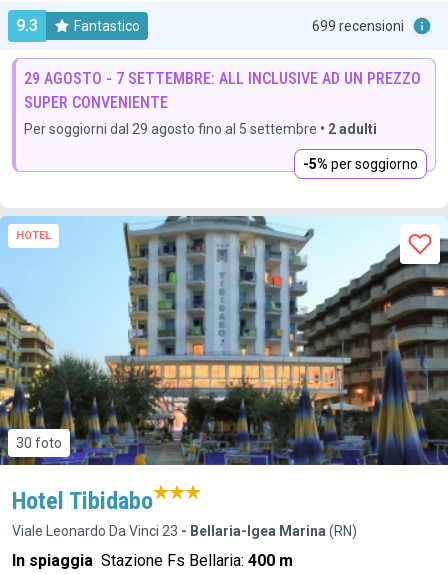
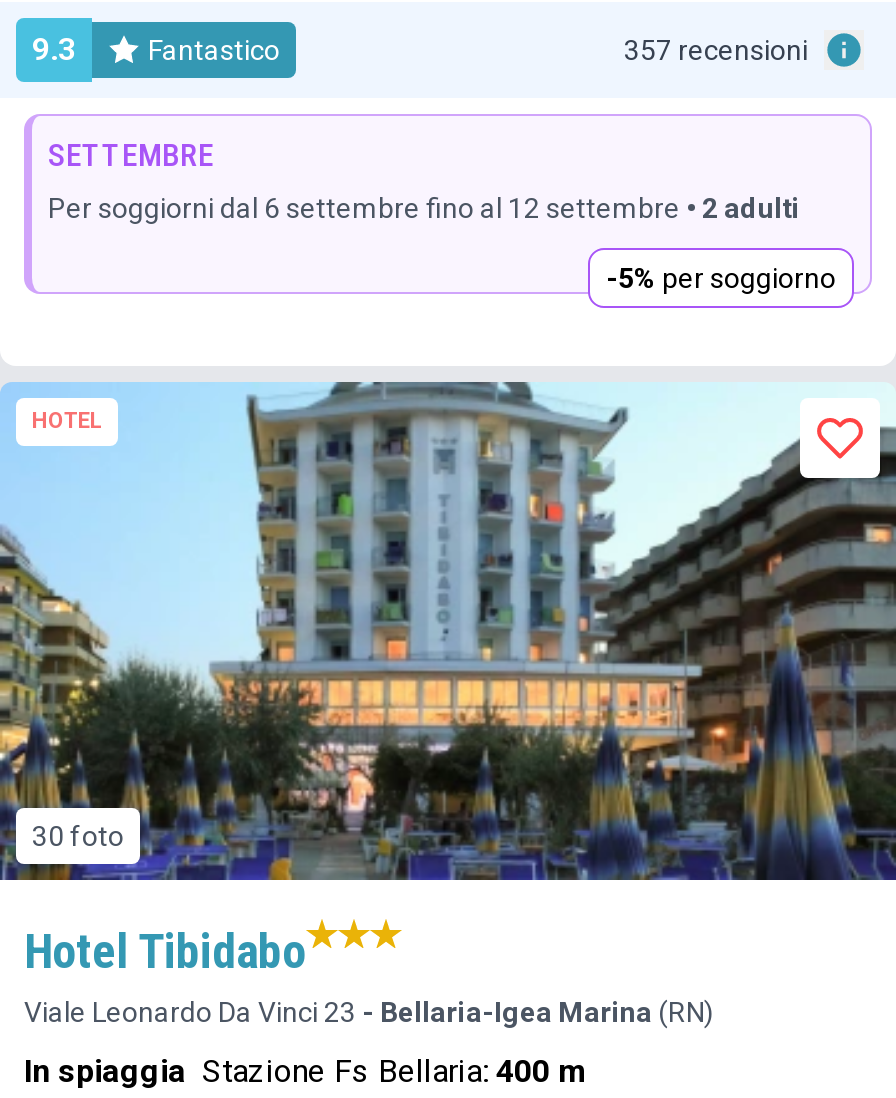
[312,18,404,34] 699 recensioni -> [624,34,808,66] 357 recensioni
[24,69,421,112] 29 AGOSTO - 7 SETTEMBRE: ALL INCLUSIVE AD UN PREZZO | SUPER CONVENIENTE -> [48,136,214,174] SETTEMBRE
[24,121,377,137] Per soggiorni dal 29 agosto fino al 5 settembre • 2 adulti -> [48,192,800,224] Per soggiorni dal 6 settembre fino al 12 settembre • 2 adulti

